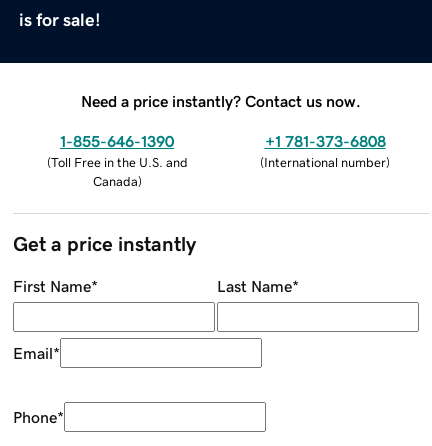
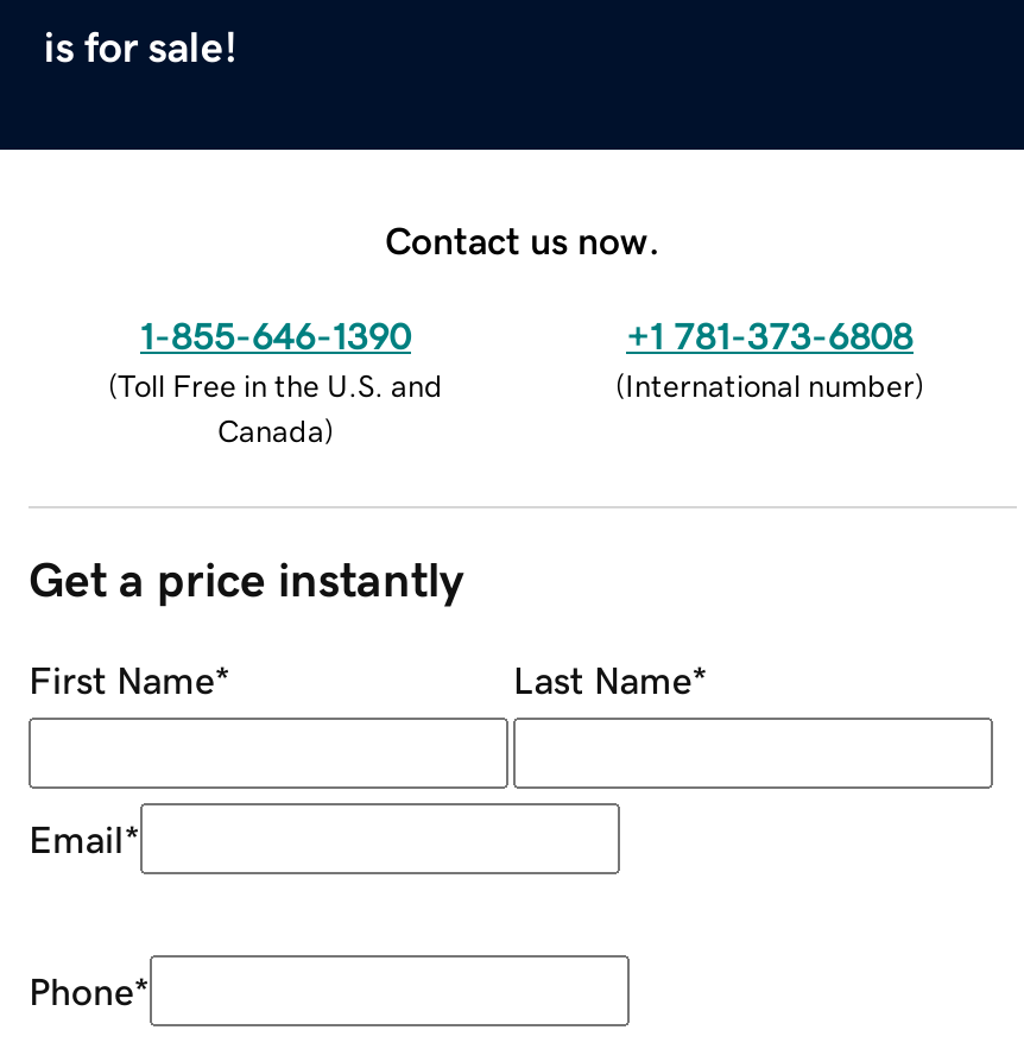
[81,93,361,109] Need a price instantly? Contact us now. -> [385,220,660,258] Contact us now.

